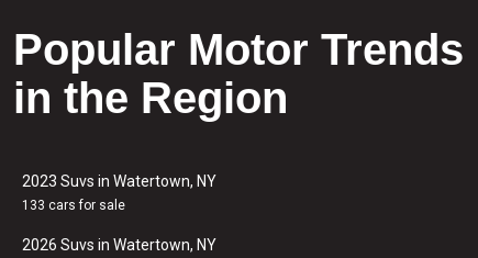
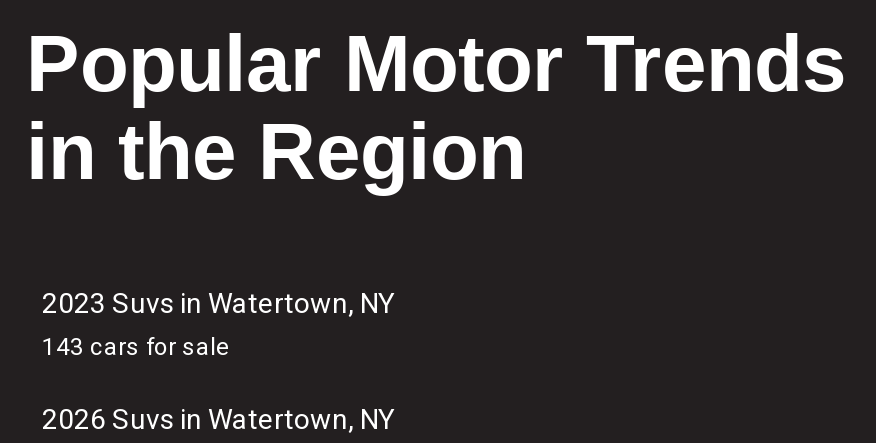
[22,198,125,213] 133 cars for sale -> [42,333,230,361] 143 cars for sale

